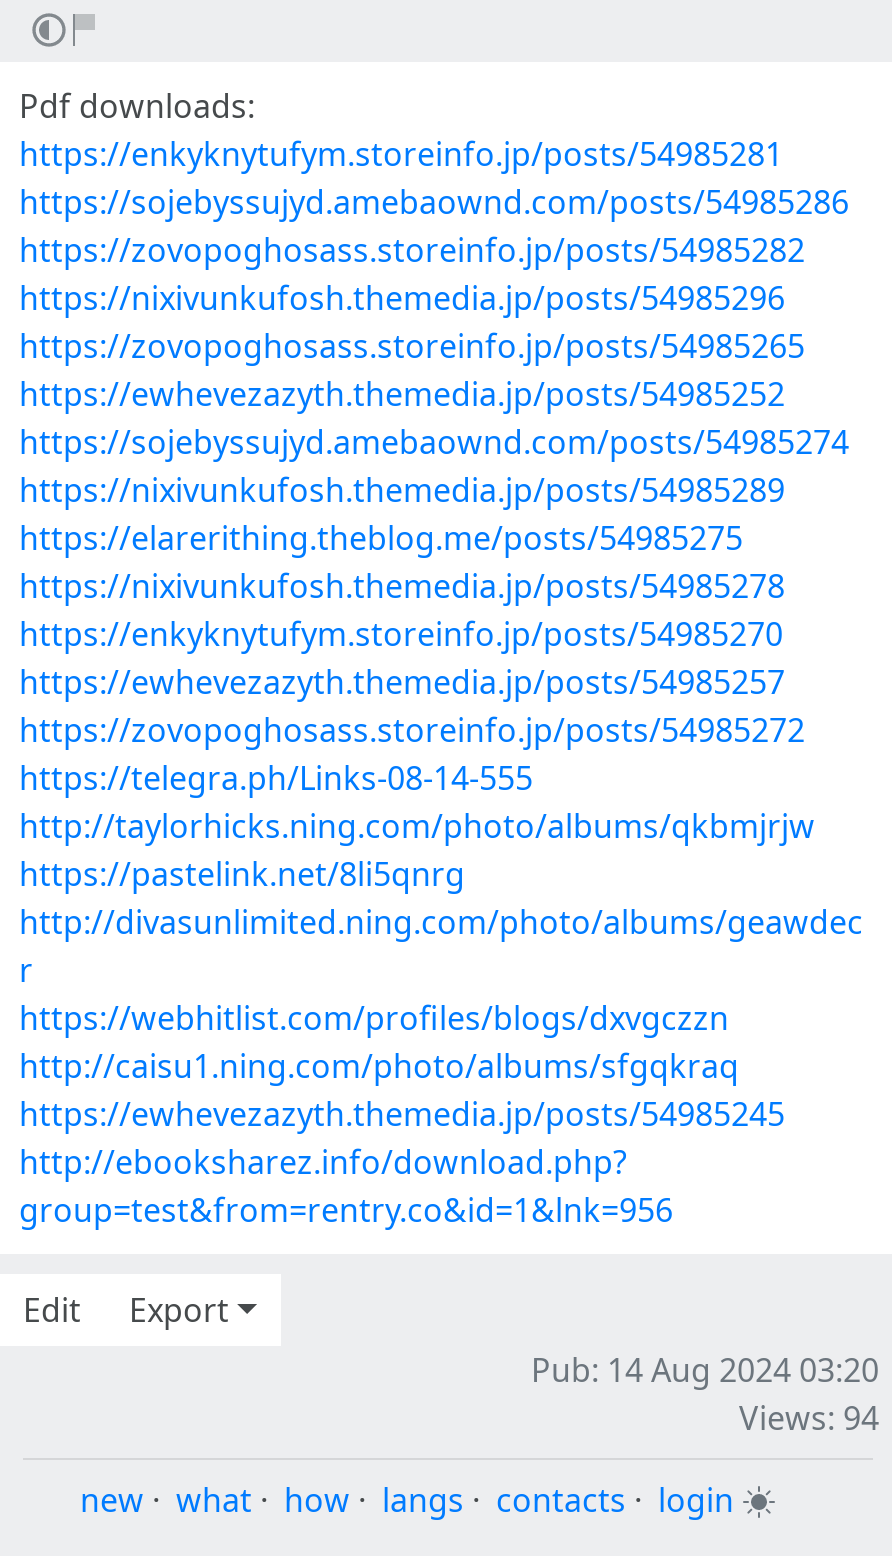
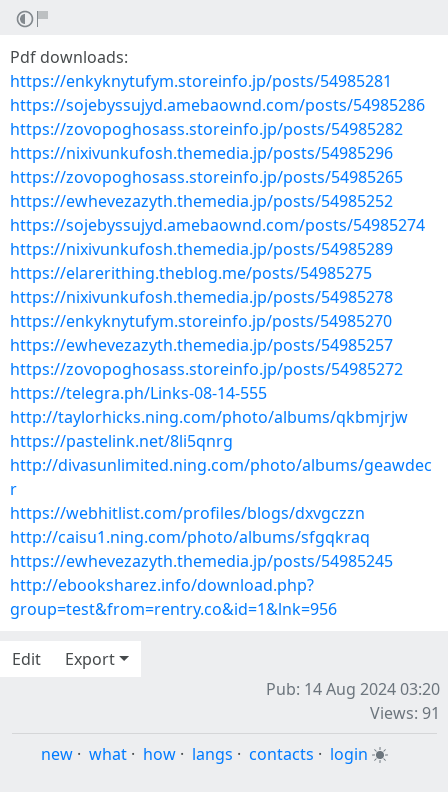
[739,1396,879,1440] Views: 94 -> [370,702,440,724] Views: 91

